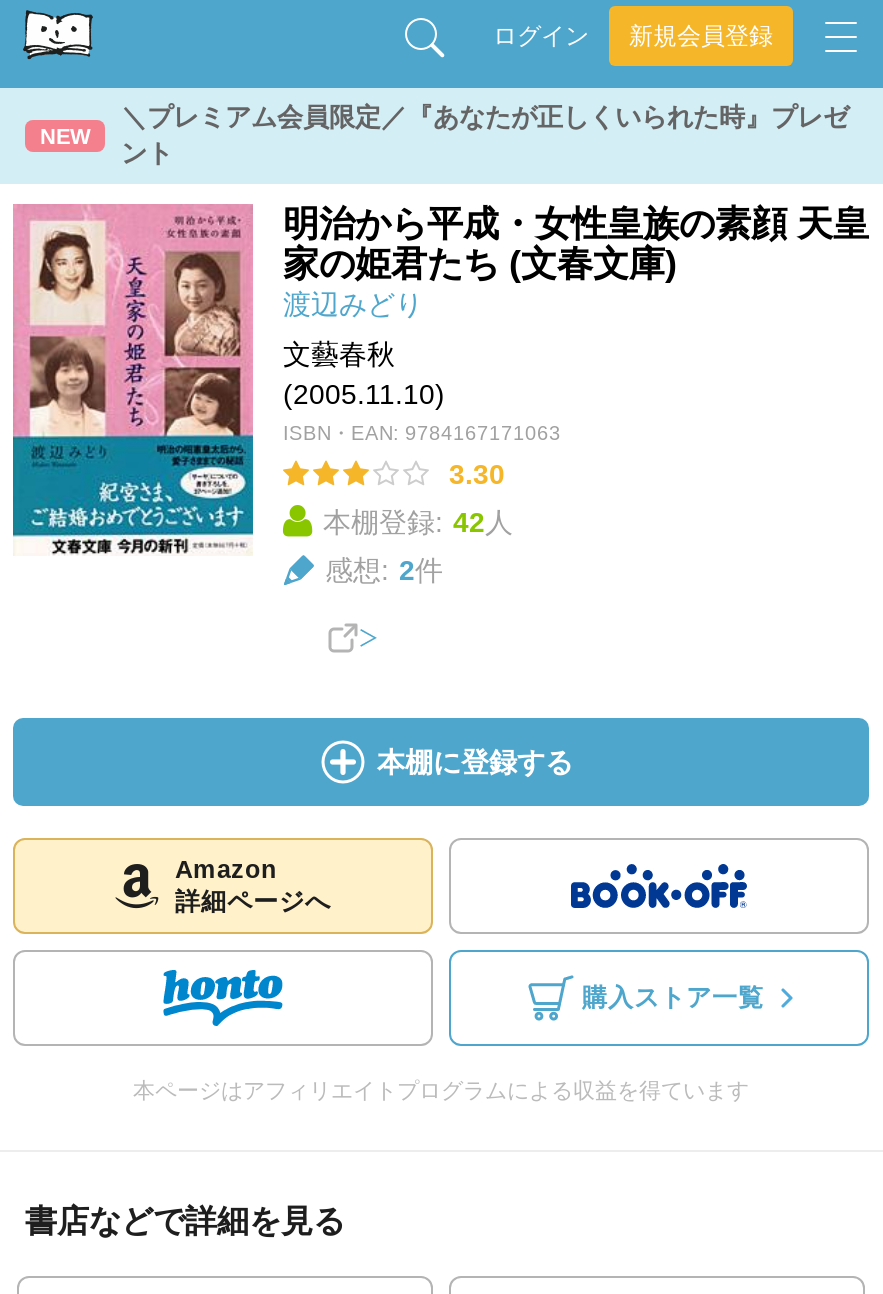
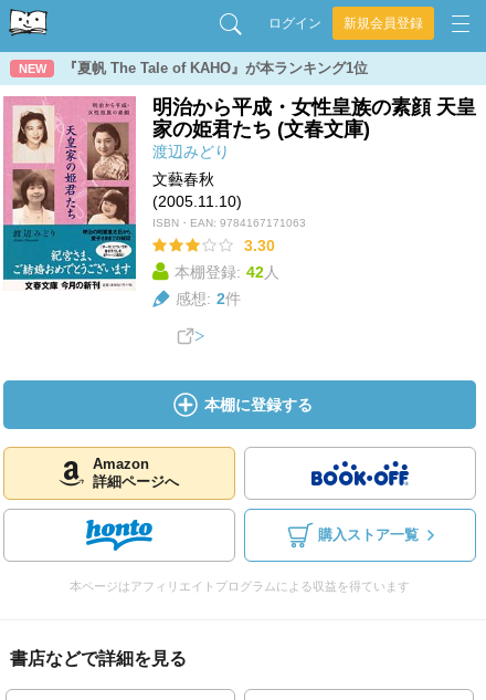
[121,102,849,168] ＼プレミアム会員限定／『あなたが正しくいられた時』プレゼ | ント -> [63,60,368,76] 『夏帆 The Tale of KAHO』が本ランキング1位

